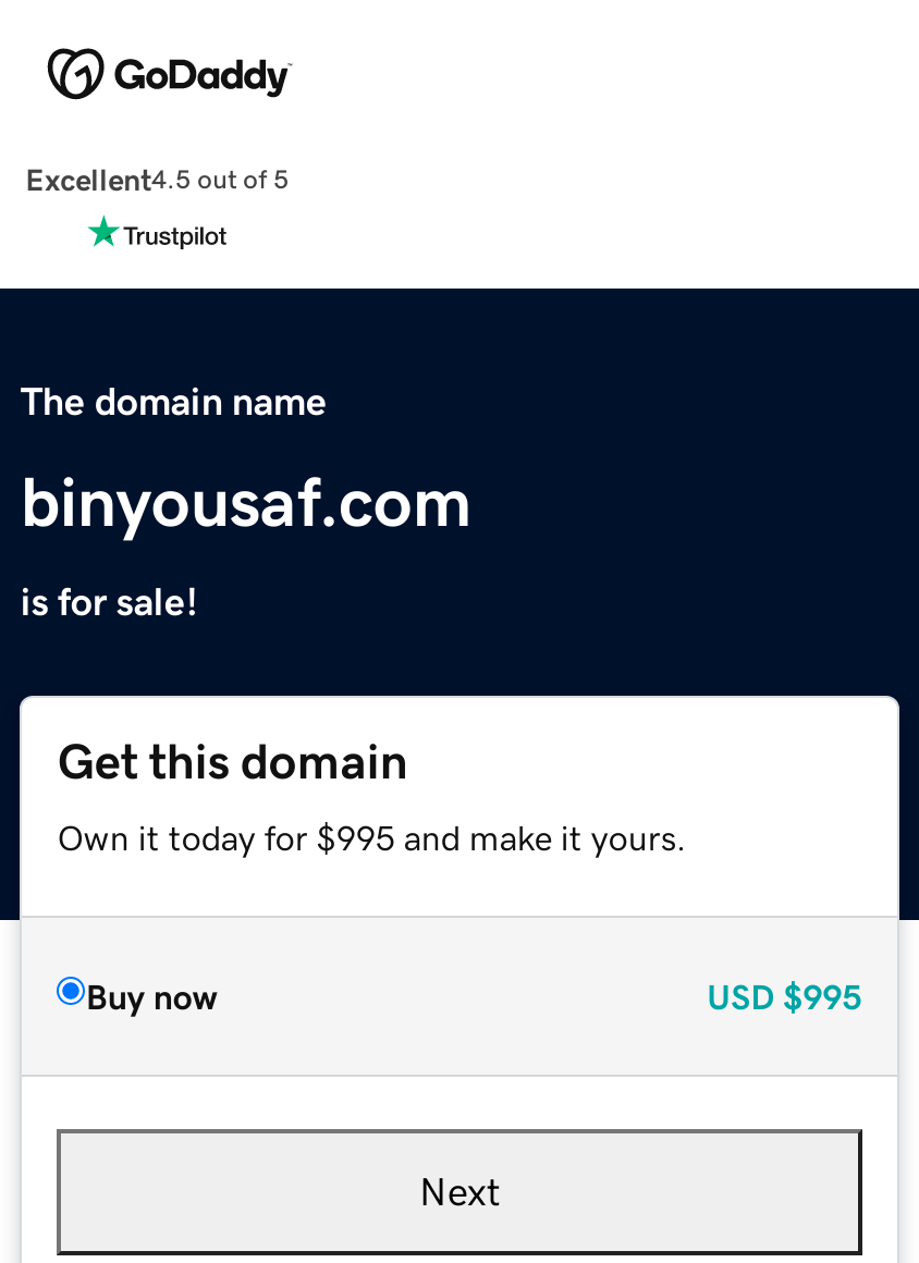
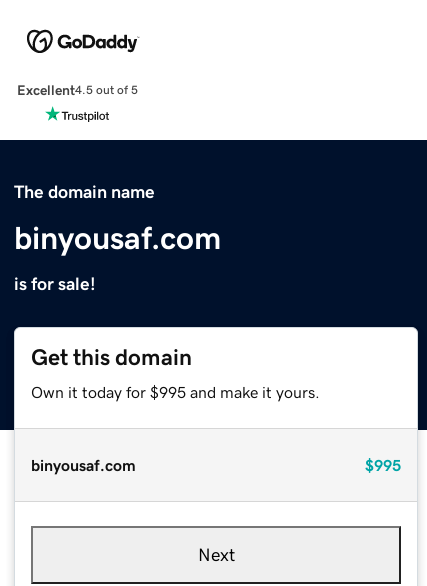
[86,978,862,1013] Buy now | USD $995 -> [31,457,401,473] binyousaf.com | $995

